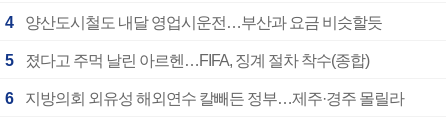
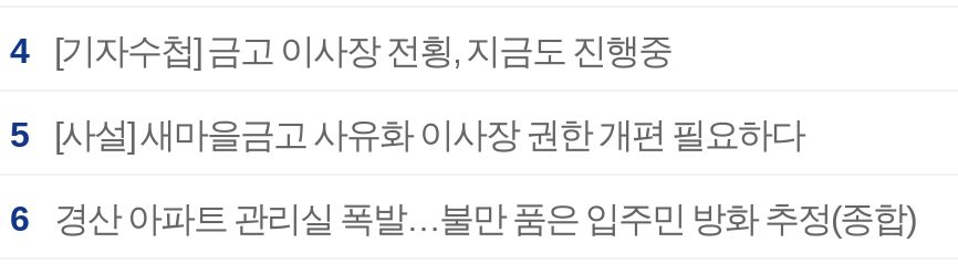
[25,14,382,31] 양산도시철도 내달 영업시운전…부산과 요금 비슷할듯 -> [54,32,671,70] [기자수첩] 금고 이사장 전횡, 지금도 진행중
[25,52,369,69] 졌다고 주먹 날린 아르헨…FIFA, 징계 절차 착수(종합) -> [54,116,804,154] [사설] 새마을금고 사유화 이사장 권한 개편 필요하다
[25,90,404,107] 지방의회 외유성 해외연수 칼빼든 정부…제주·경주 몰릴라 -> [54,200,915,237] 경산 아파트 관리실 폭발…불만 품은 입주민 방화 추정(종합)

